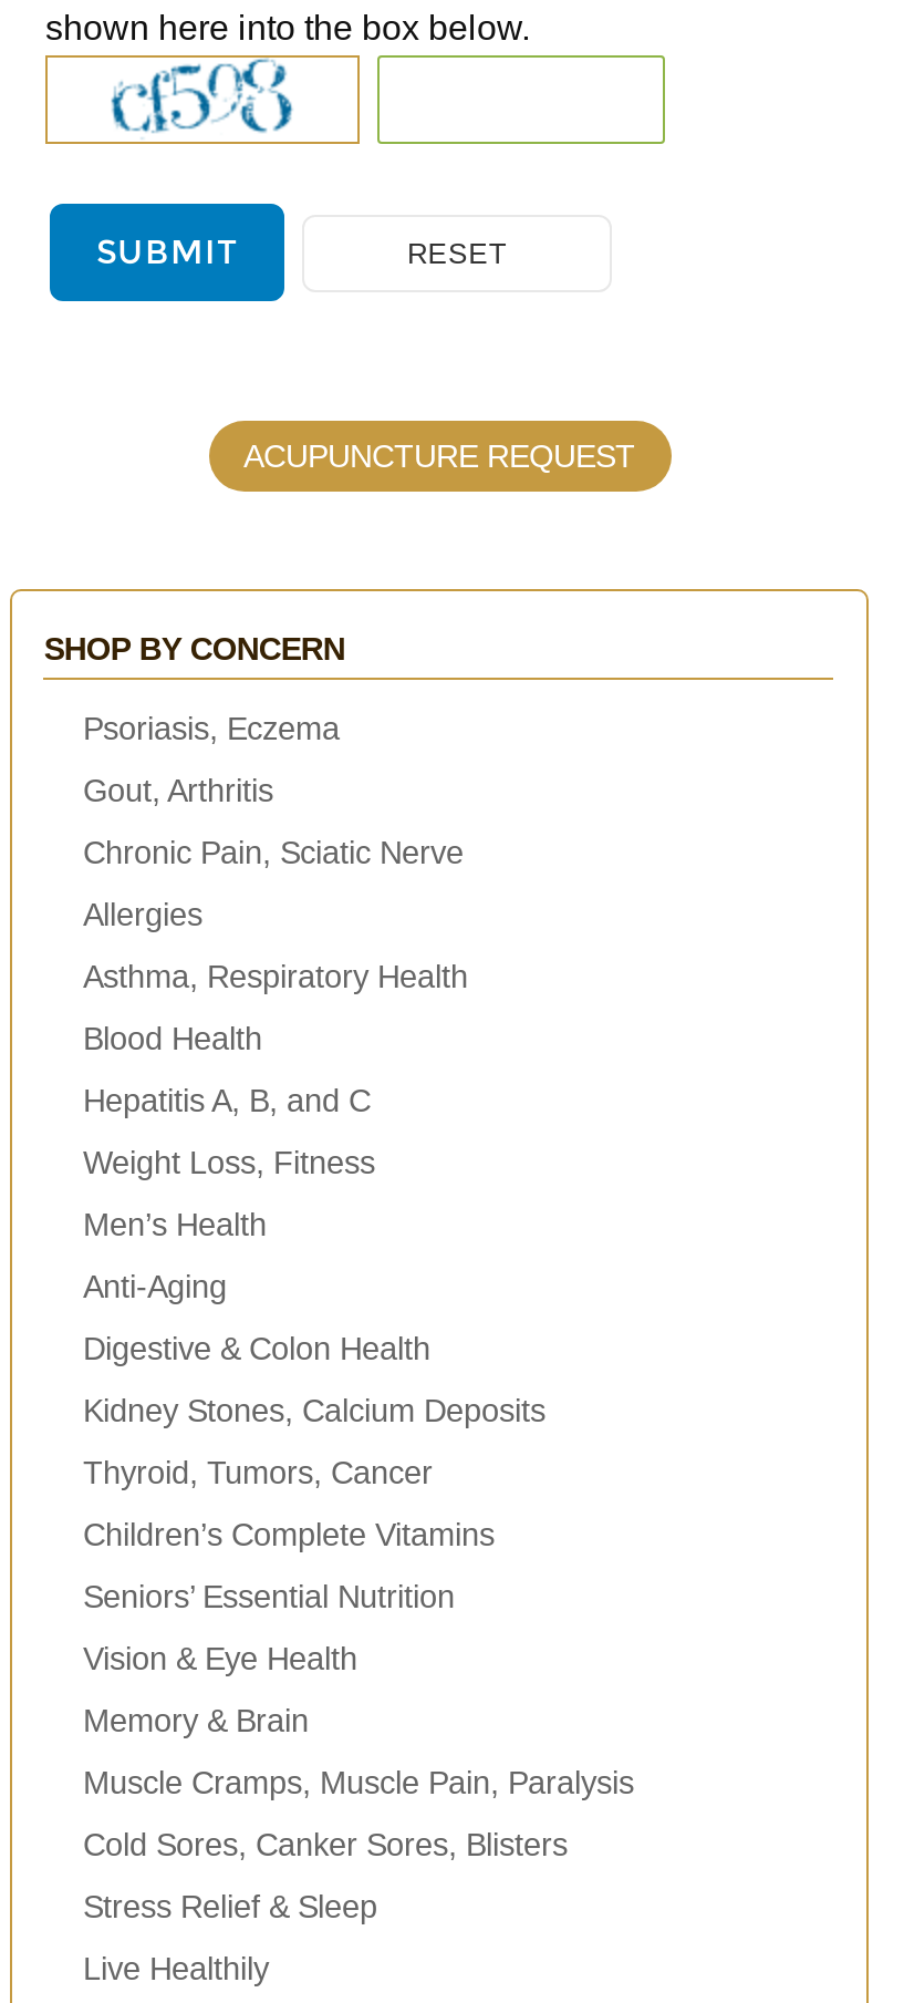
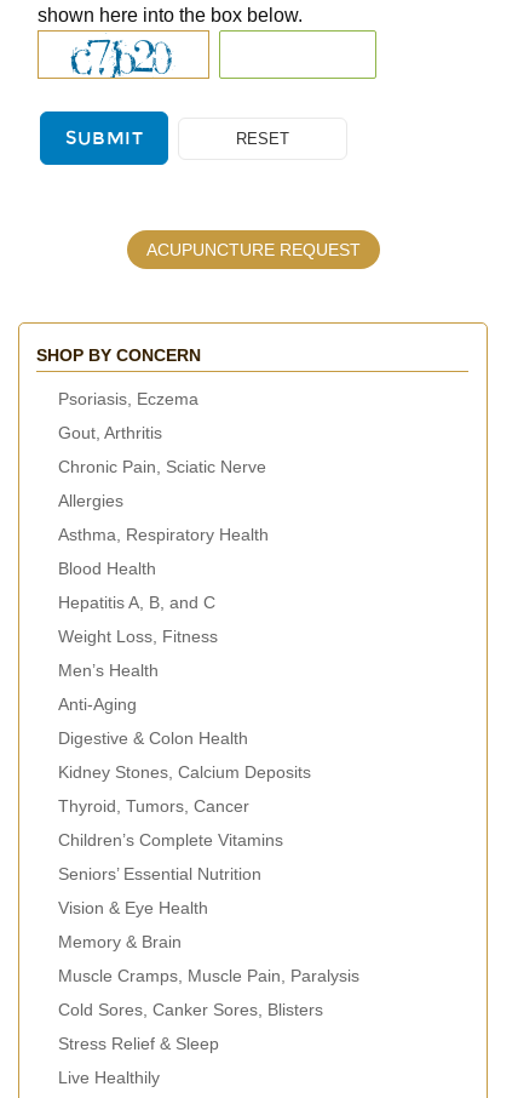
[107,58,293,144] [image] -> [70,32,172,79] [image]

